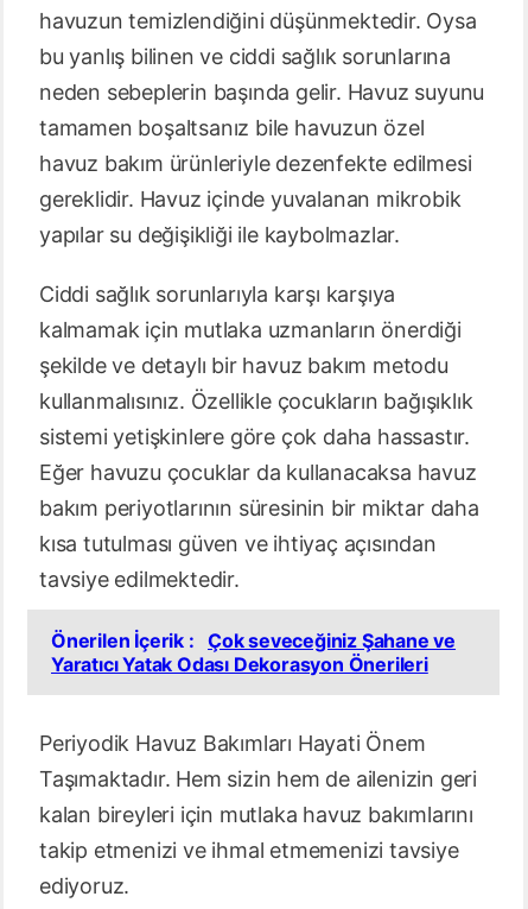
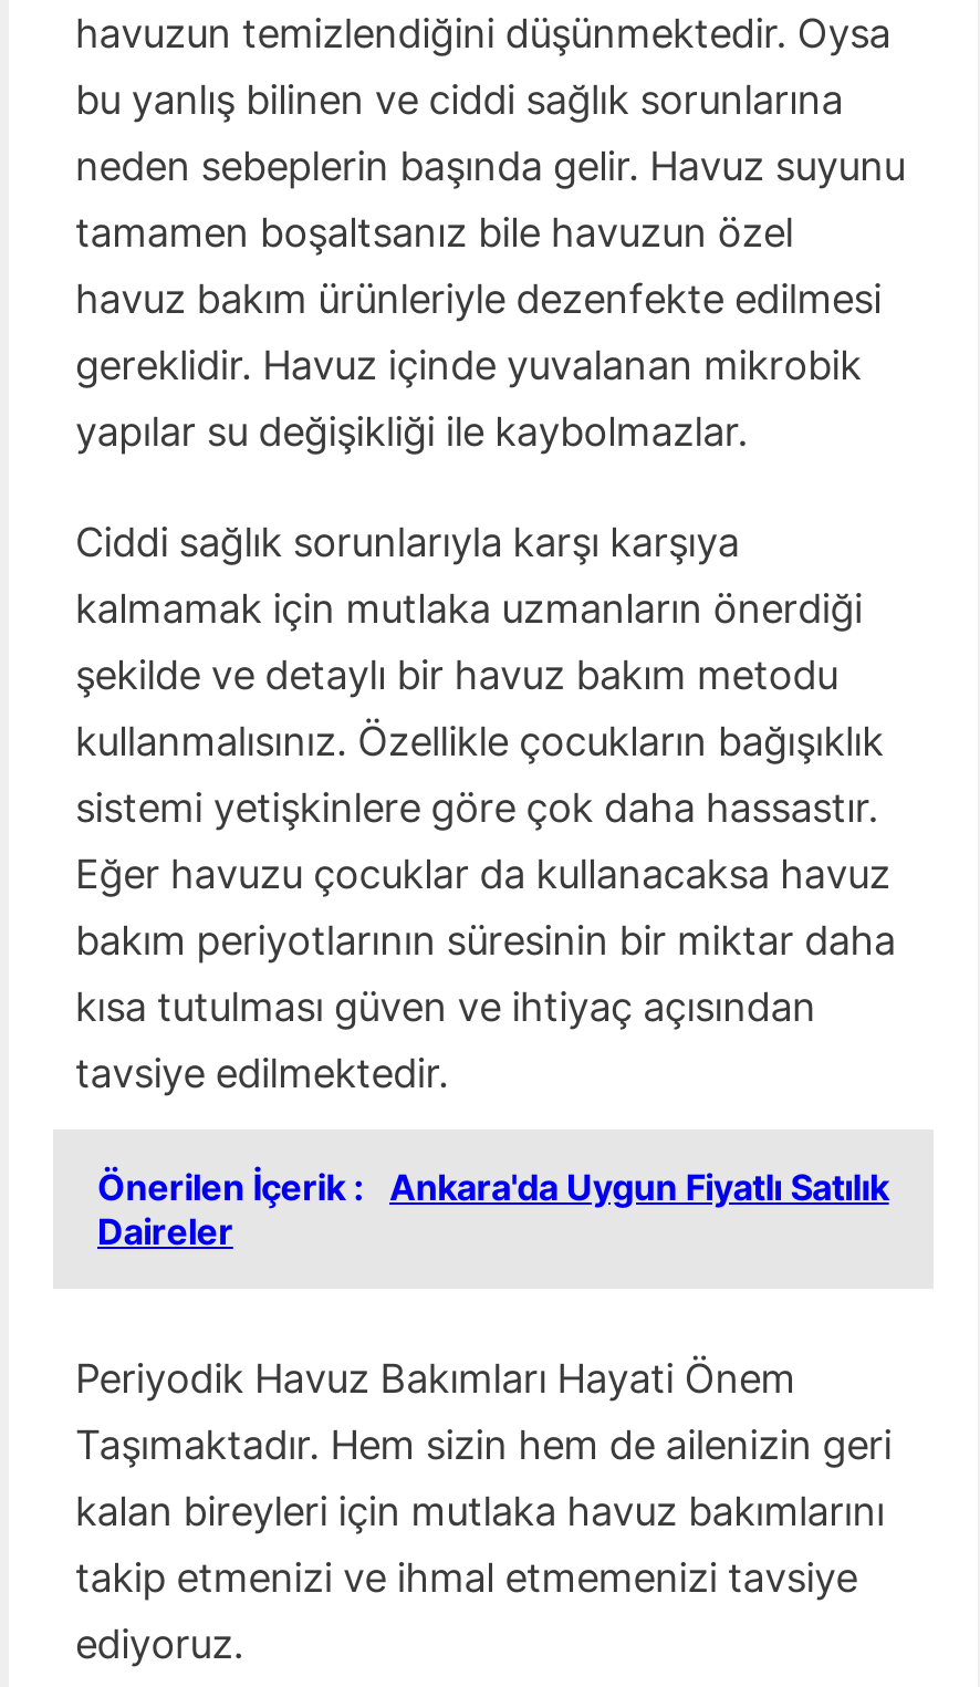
[51,629,456,676] Önerilen İçerik : Çok seveceğiniz Şahane ve | Yaratıcı Yatak Odası Dekorasyon Önerileri -> [97,1165,889,1253] Önerilen İçerik : Ankara'da Uygun Fiyatlı Satılık | Daireler

